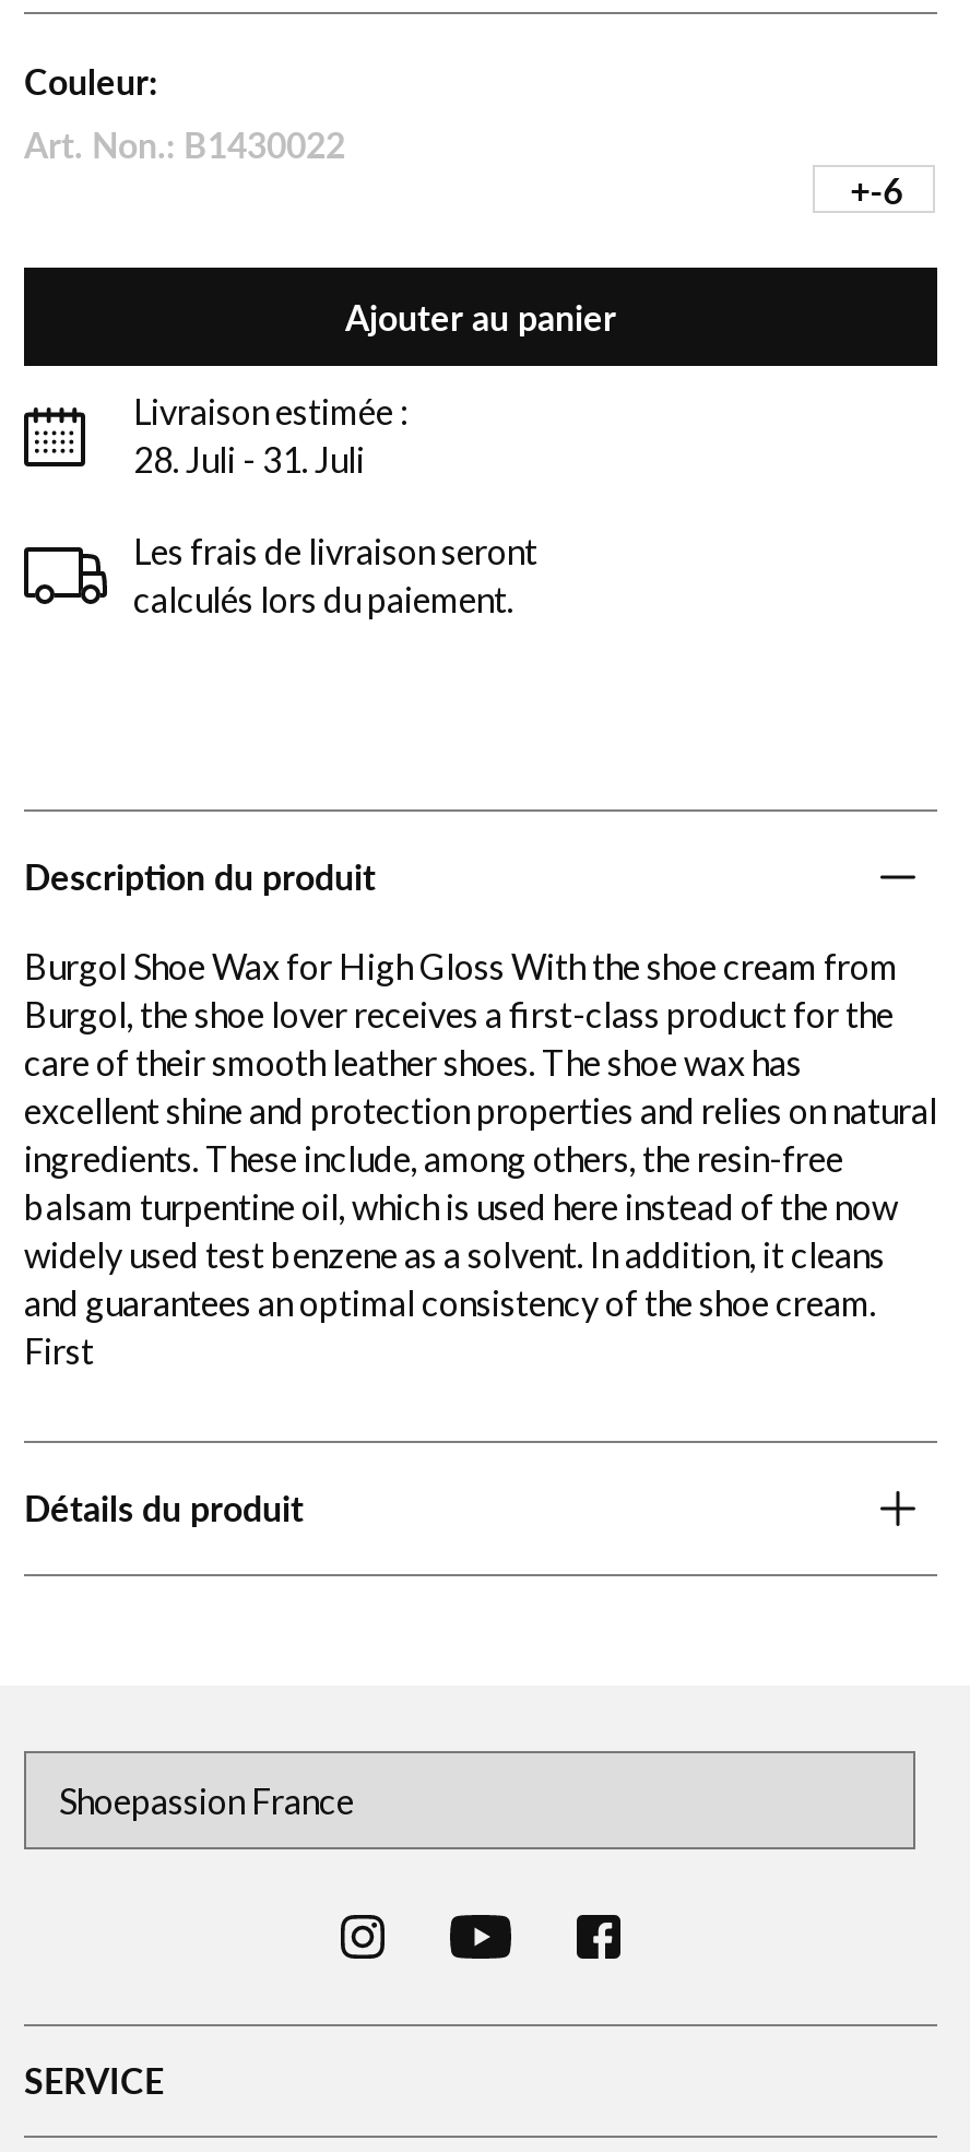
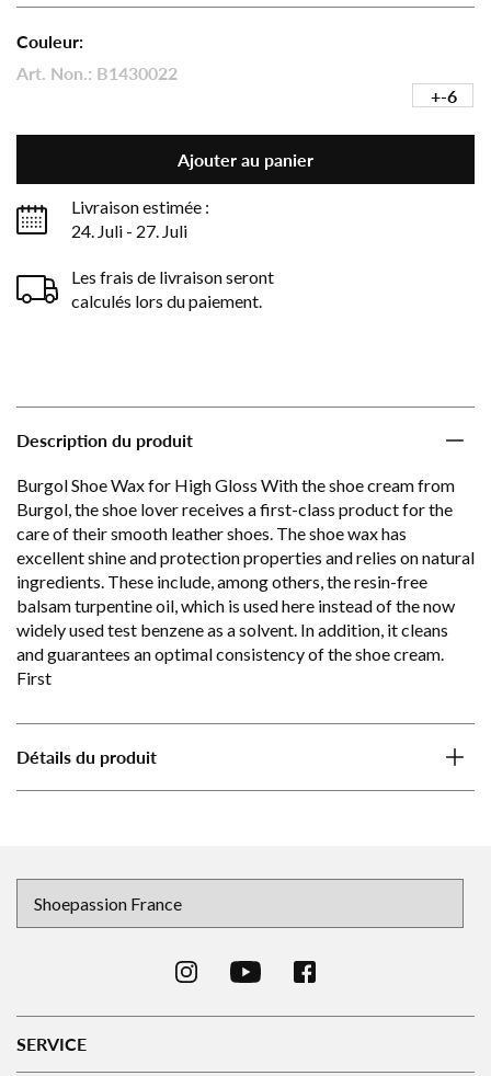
[133,439,365,480] 28. Juli - 31. Juli -> [71,221,187,241] 24. Juli - 27. Juli

